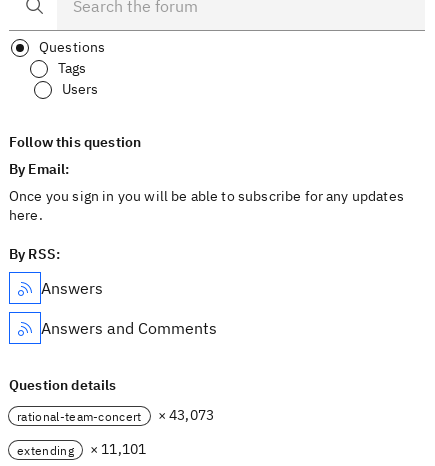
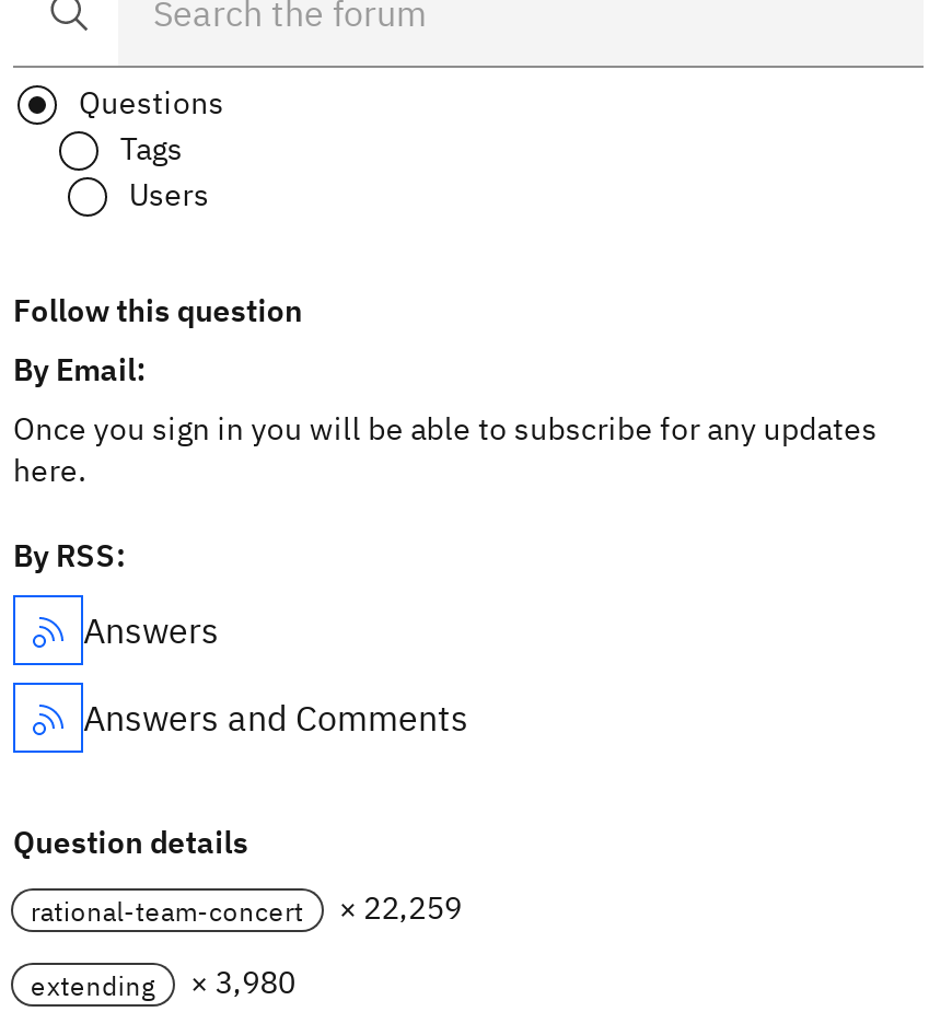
[17,406,214,424] rational-team-concert × 43,073 -> [31,889,462,928] rational-team-concert × 22,259
[17,440,146,458] extending × 11,101 -> [31,963,295,1002] extending × 3,980

